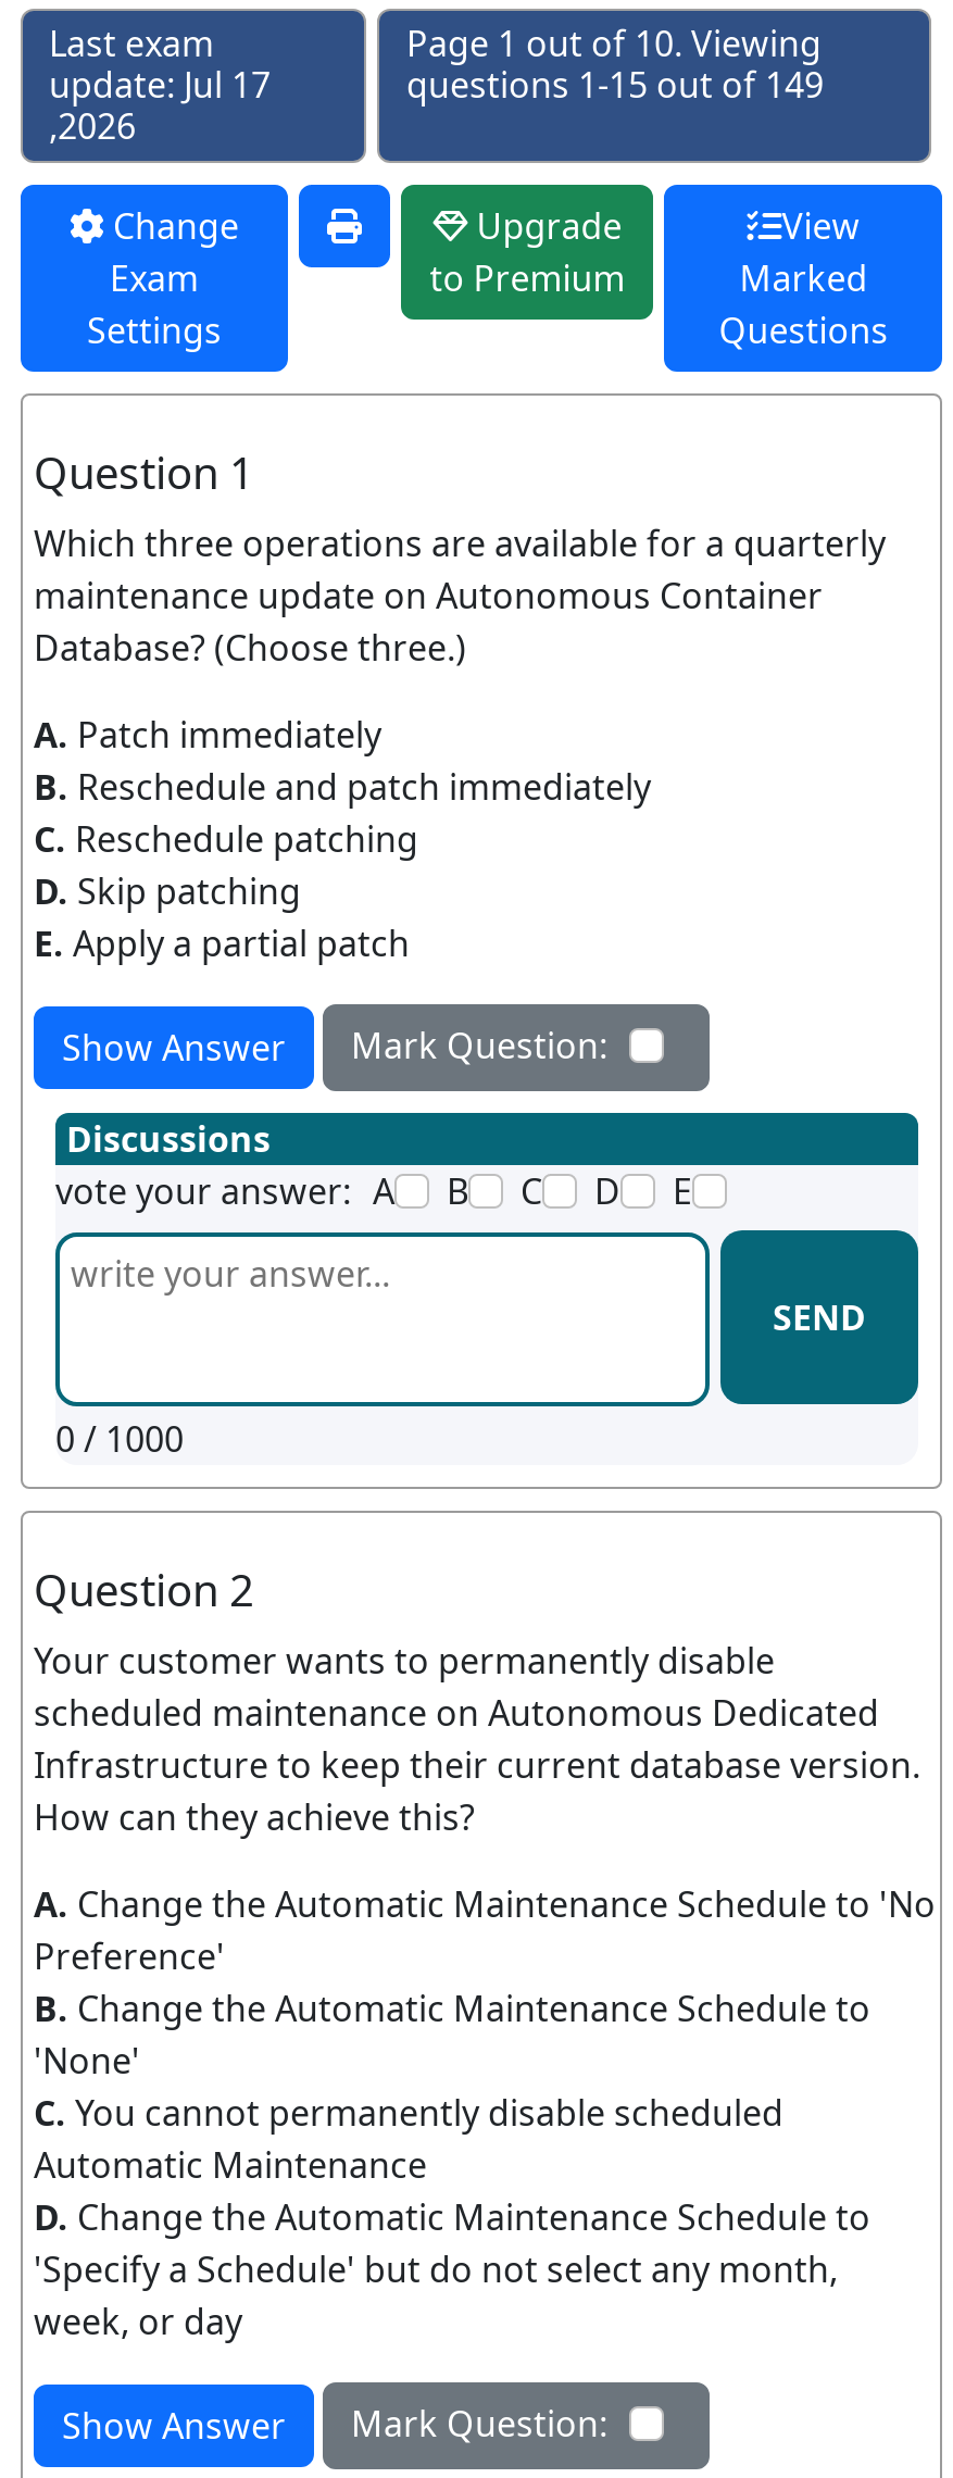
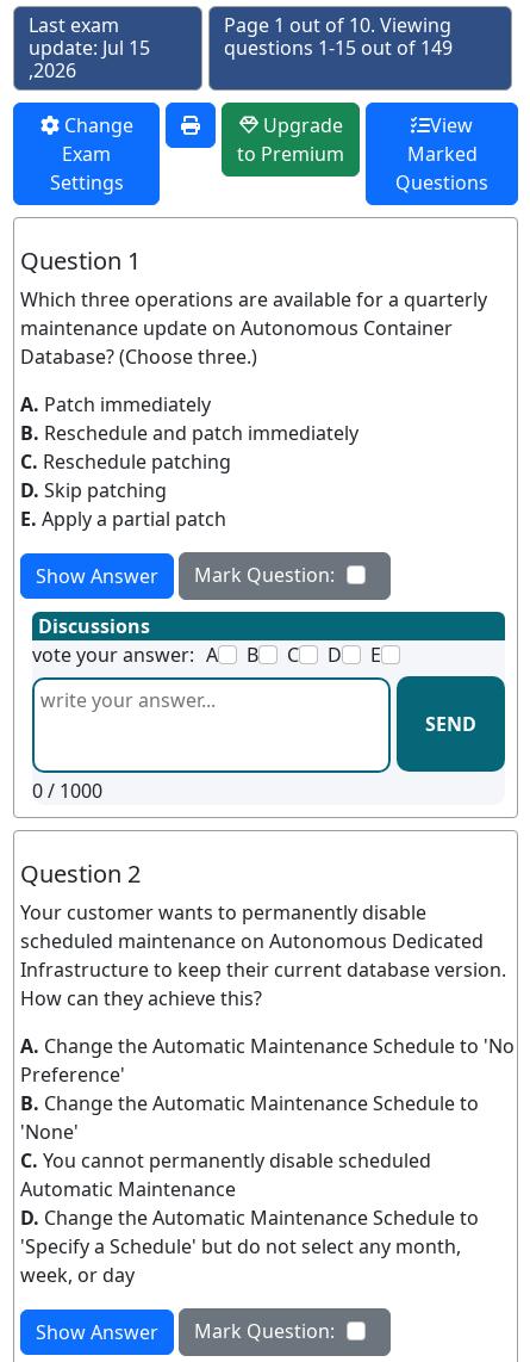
[49,61,271,109] update: Jul 17 -> [29,35,150,61] update: Jul 15

